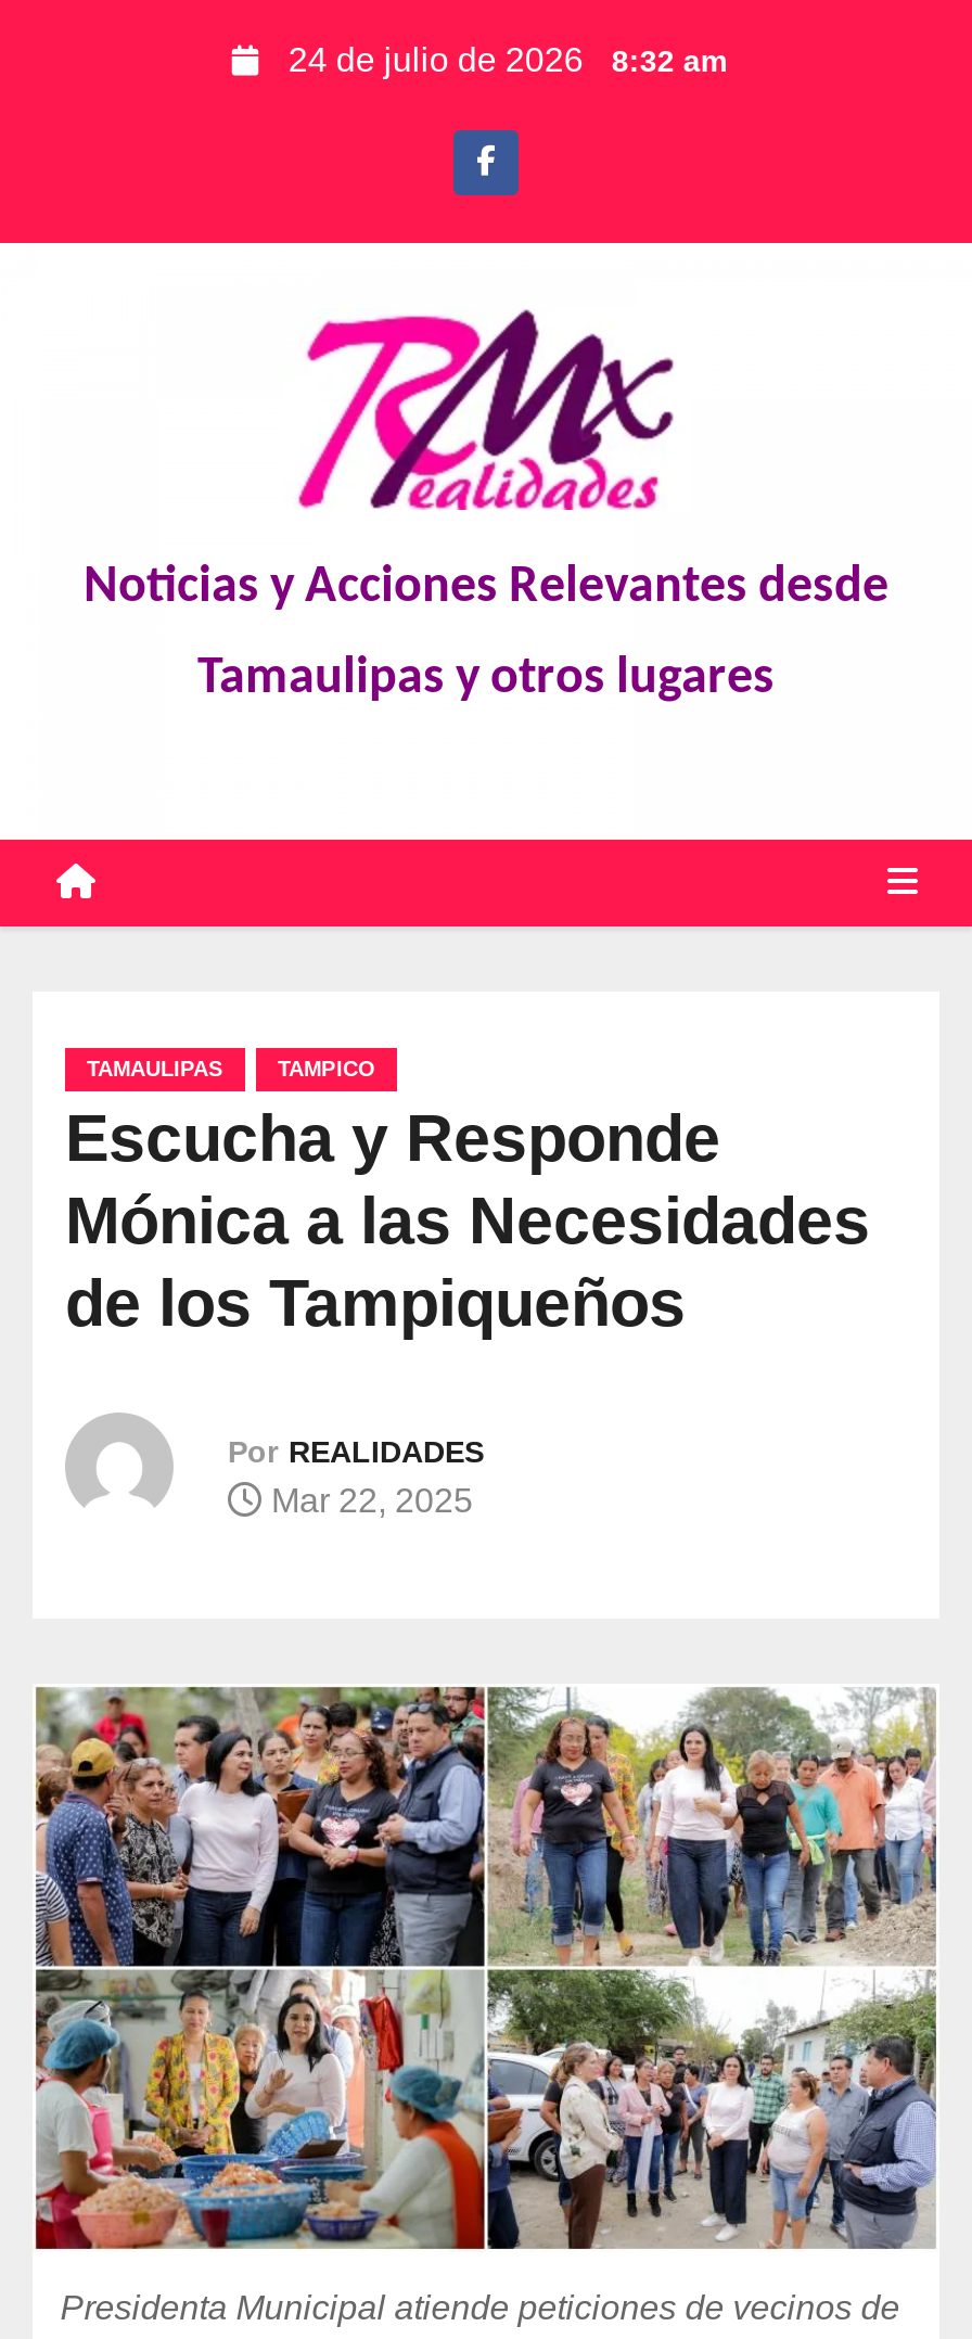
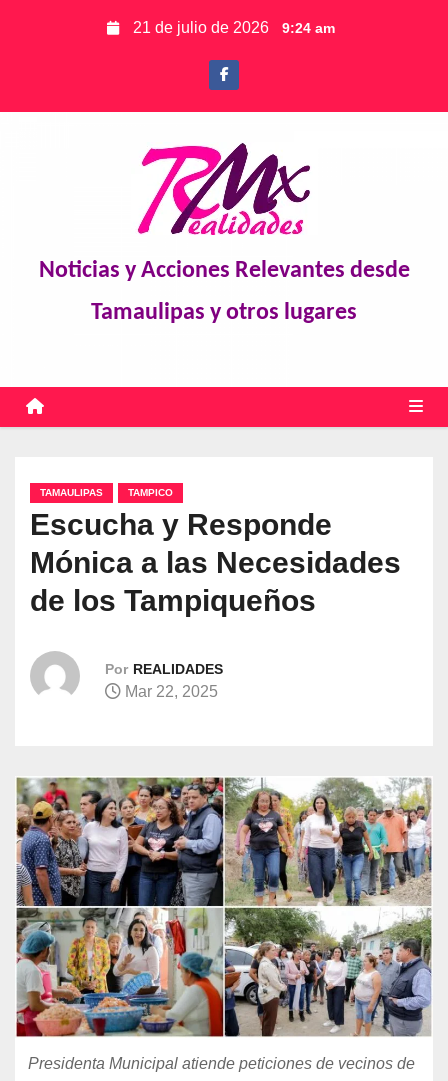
[280,41,727,78] 24 de julio de 2026 8:32 am -> [129,19,335,36] 21 de julio de 2026 9:24 am

